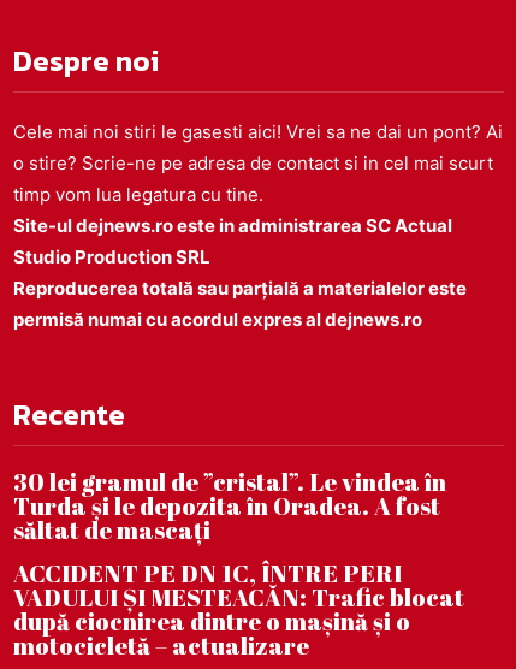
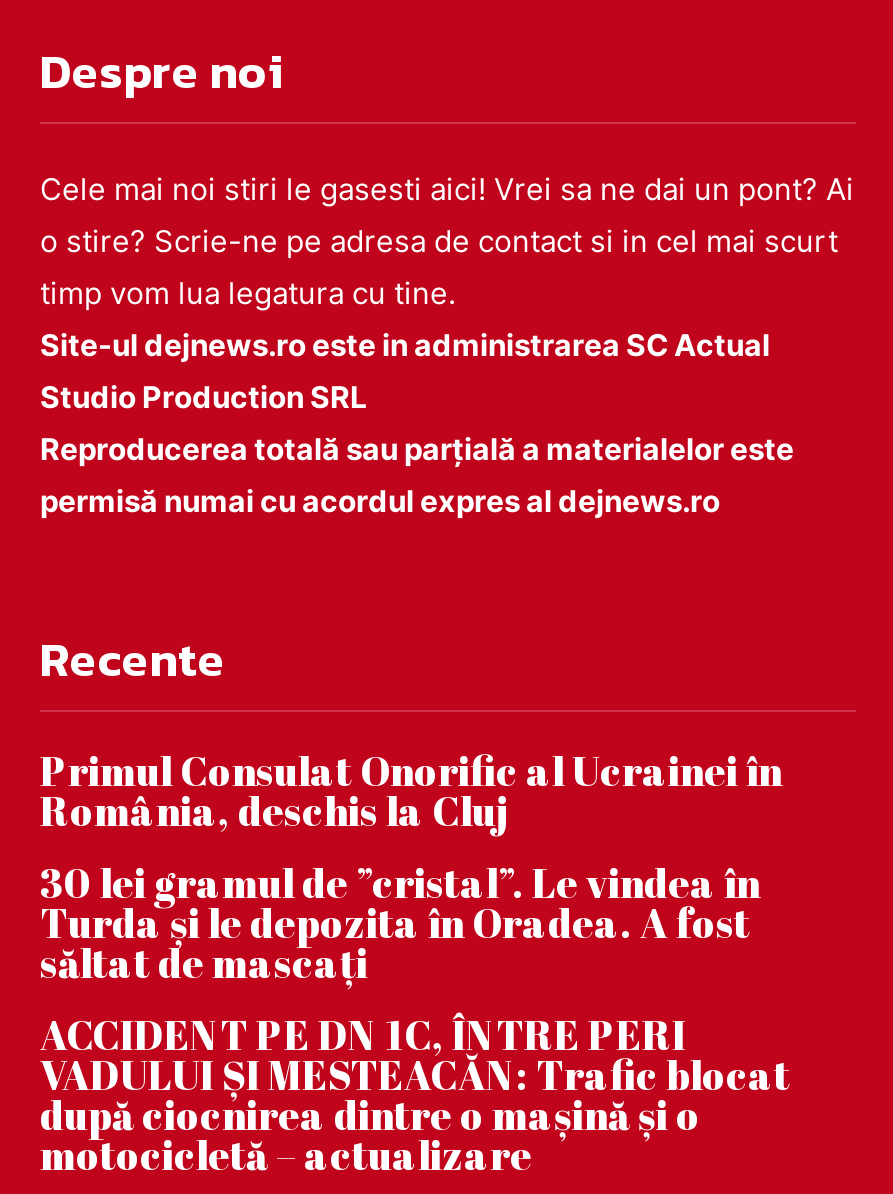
none -> [40,743,782,837] Primul Consulat Onorific al Ucrainei în | România, deschis la Cluj

